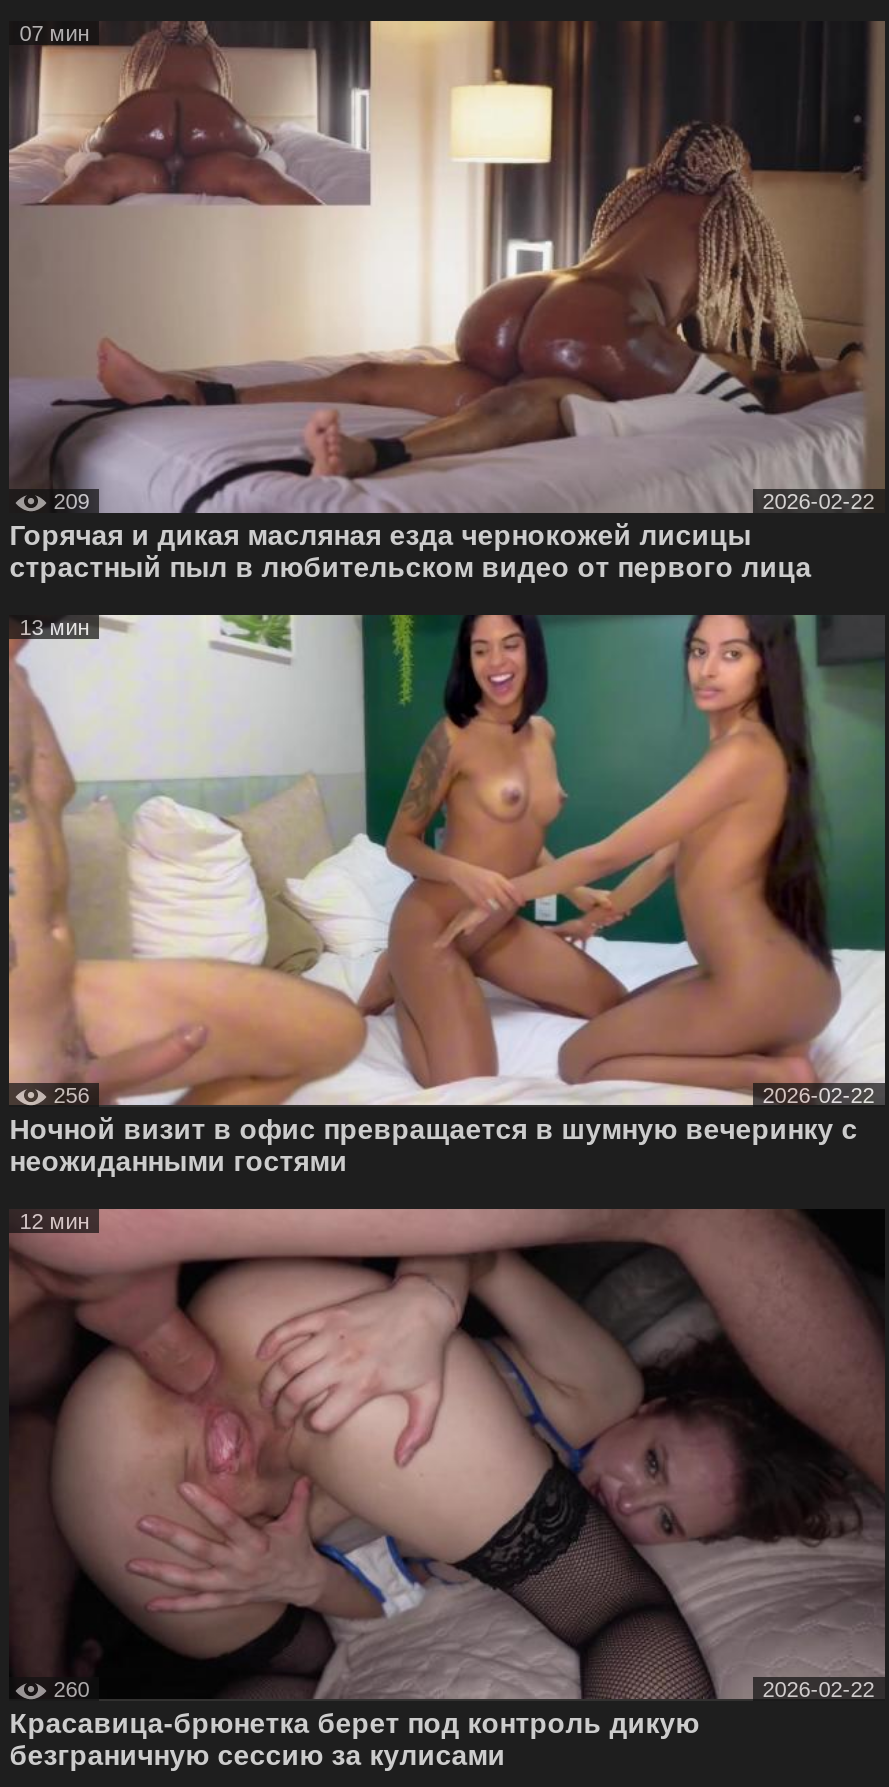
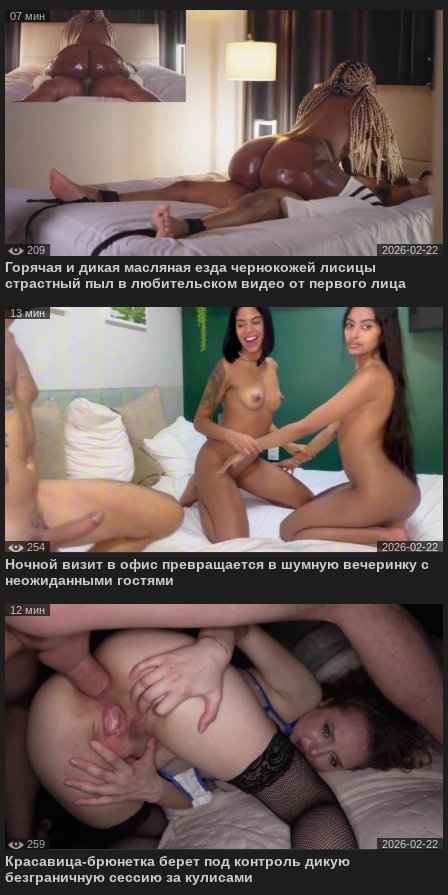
[53,1082,89,1106] 256 -> [27,541,45,553] 254
[53,1677,89,1701] 260 -> [27,838,45,850] 259

